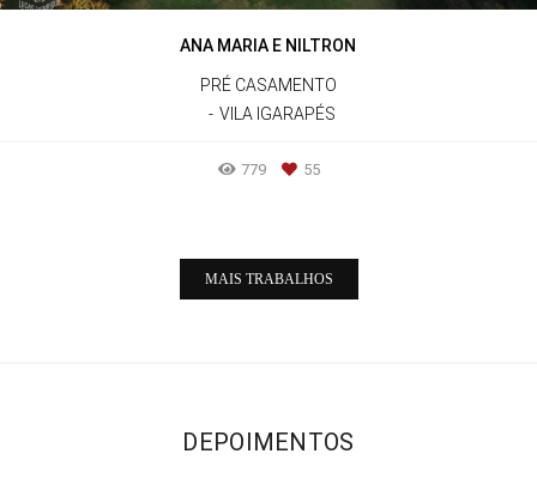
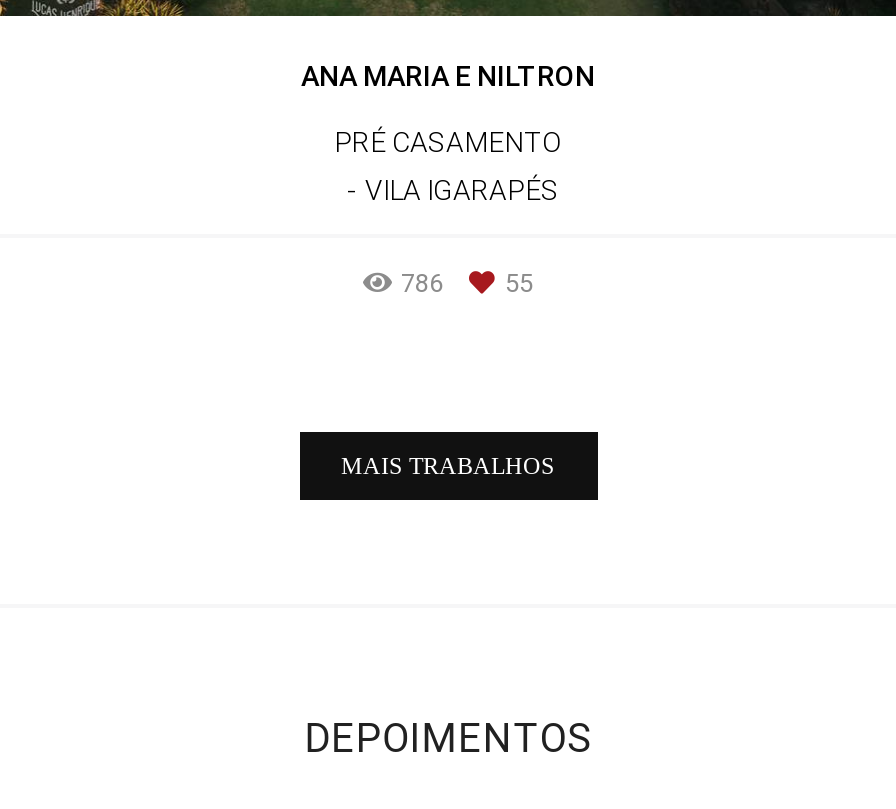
[240,161,266,179] 779 -> [401,268,443,298] 786

